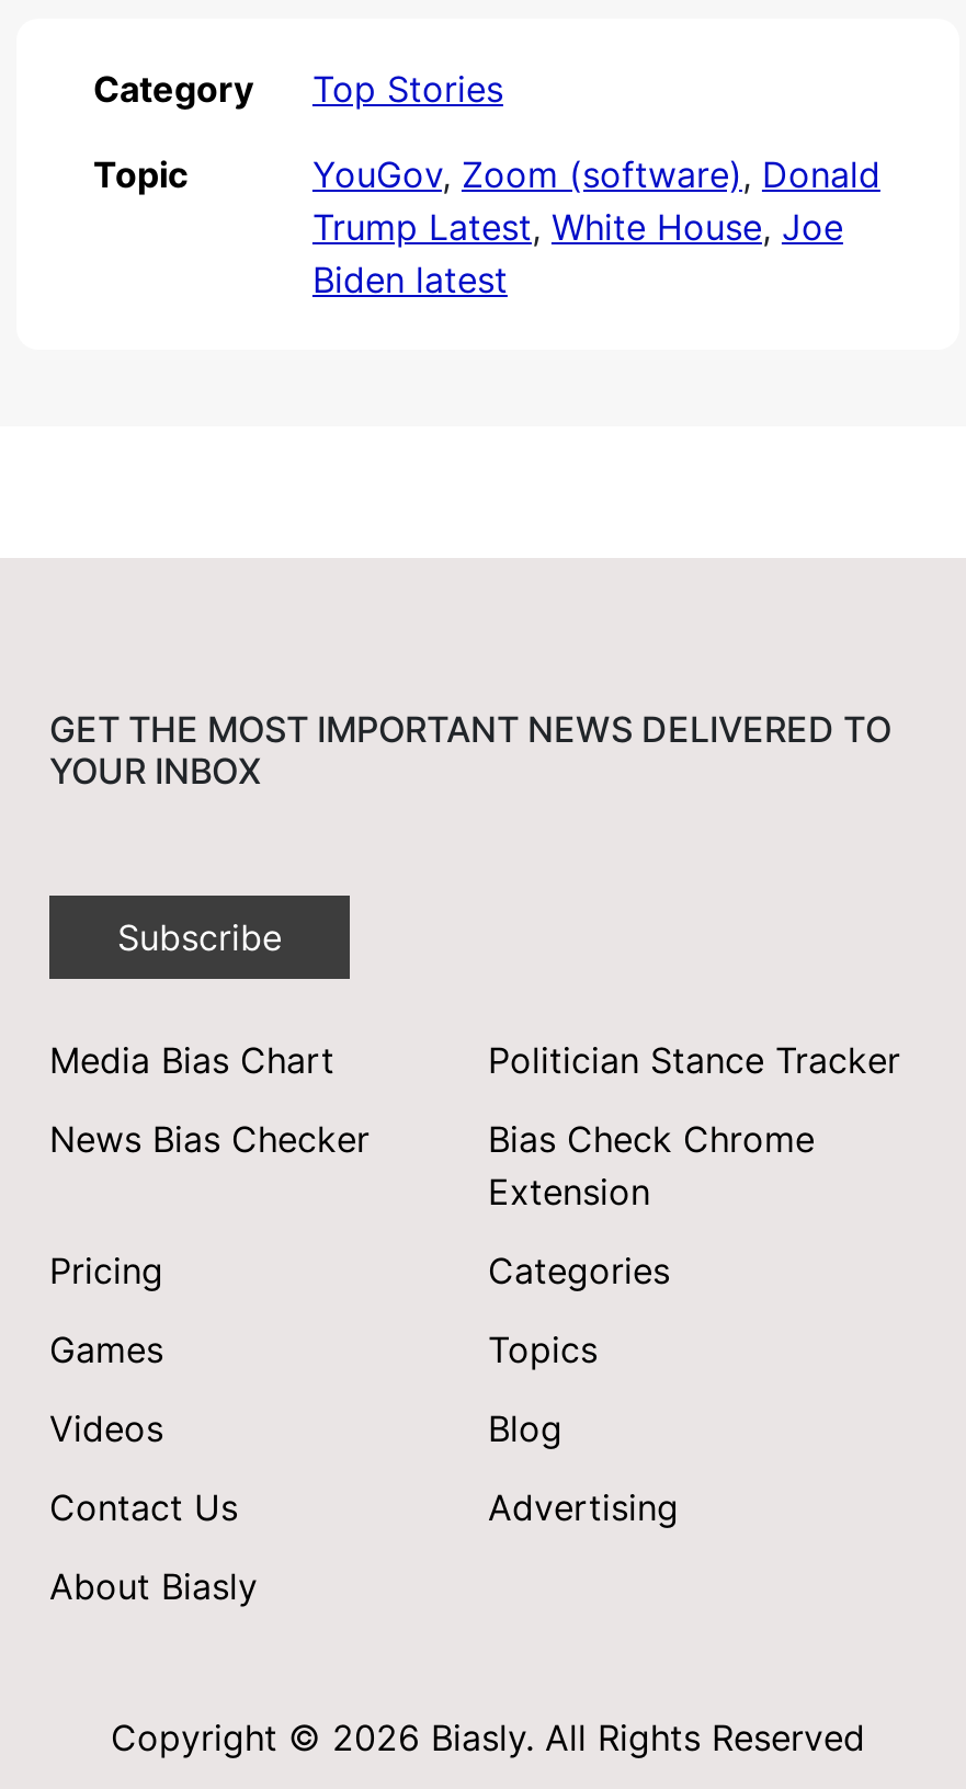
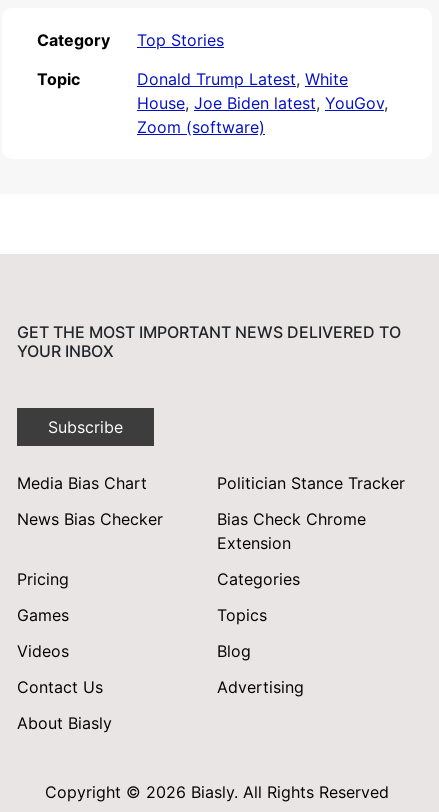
[312,152,880,301] YouGov, Zoom (software), Donald | Trump Latest, White House, Joe | Biden latest -> [137,69,388,137] Donald Trump Latest, White | House, Joe Biden latest, YouGov, | Zoom (software)

